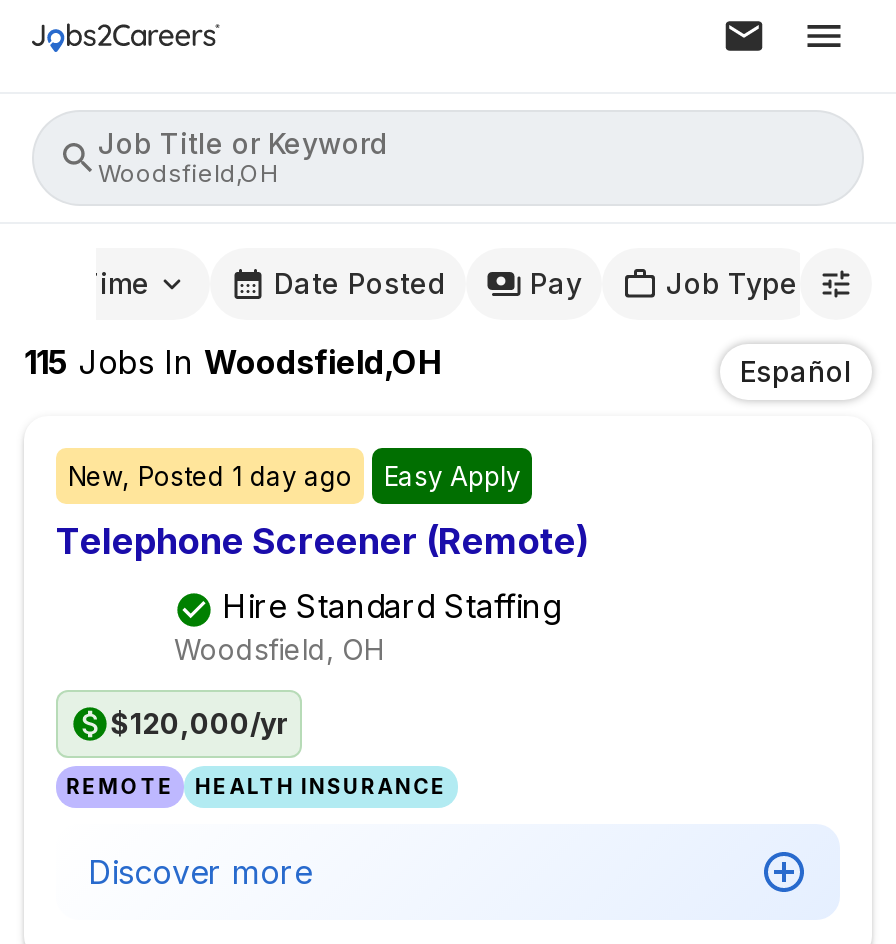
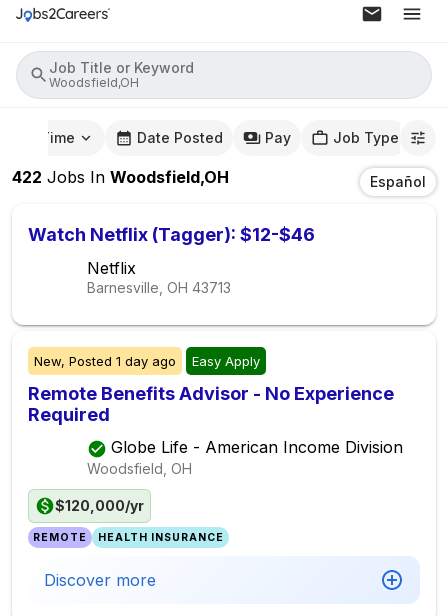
[24,342,442,382] 115 Jobs In Woodsfield,OH -> [12,167,229,187] 422 Jobs In Woodsfield,OH
none -> [28,224,315,296] Watch Netflix (Tagger): $12-$46 | Netflix | Barnesville, OH 43713
[56,520,590,562] Telephone Screener (Remote) -> [28,383,394,425] Remote Benefits Advisor - No Experience | Required
[222,586,560,626] Hire Standard Staffing -> [111,437,403,457] Globe Life - American Income Division

